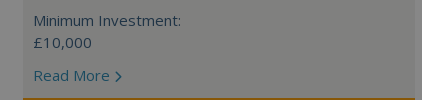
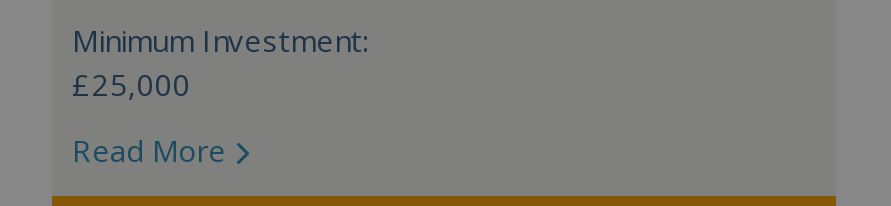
[33,32,92,52] £10,000 -> [72,64,190,104] £25,000

